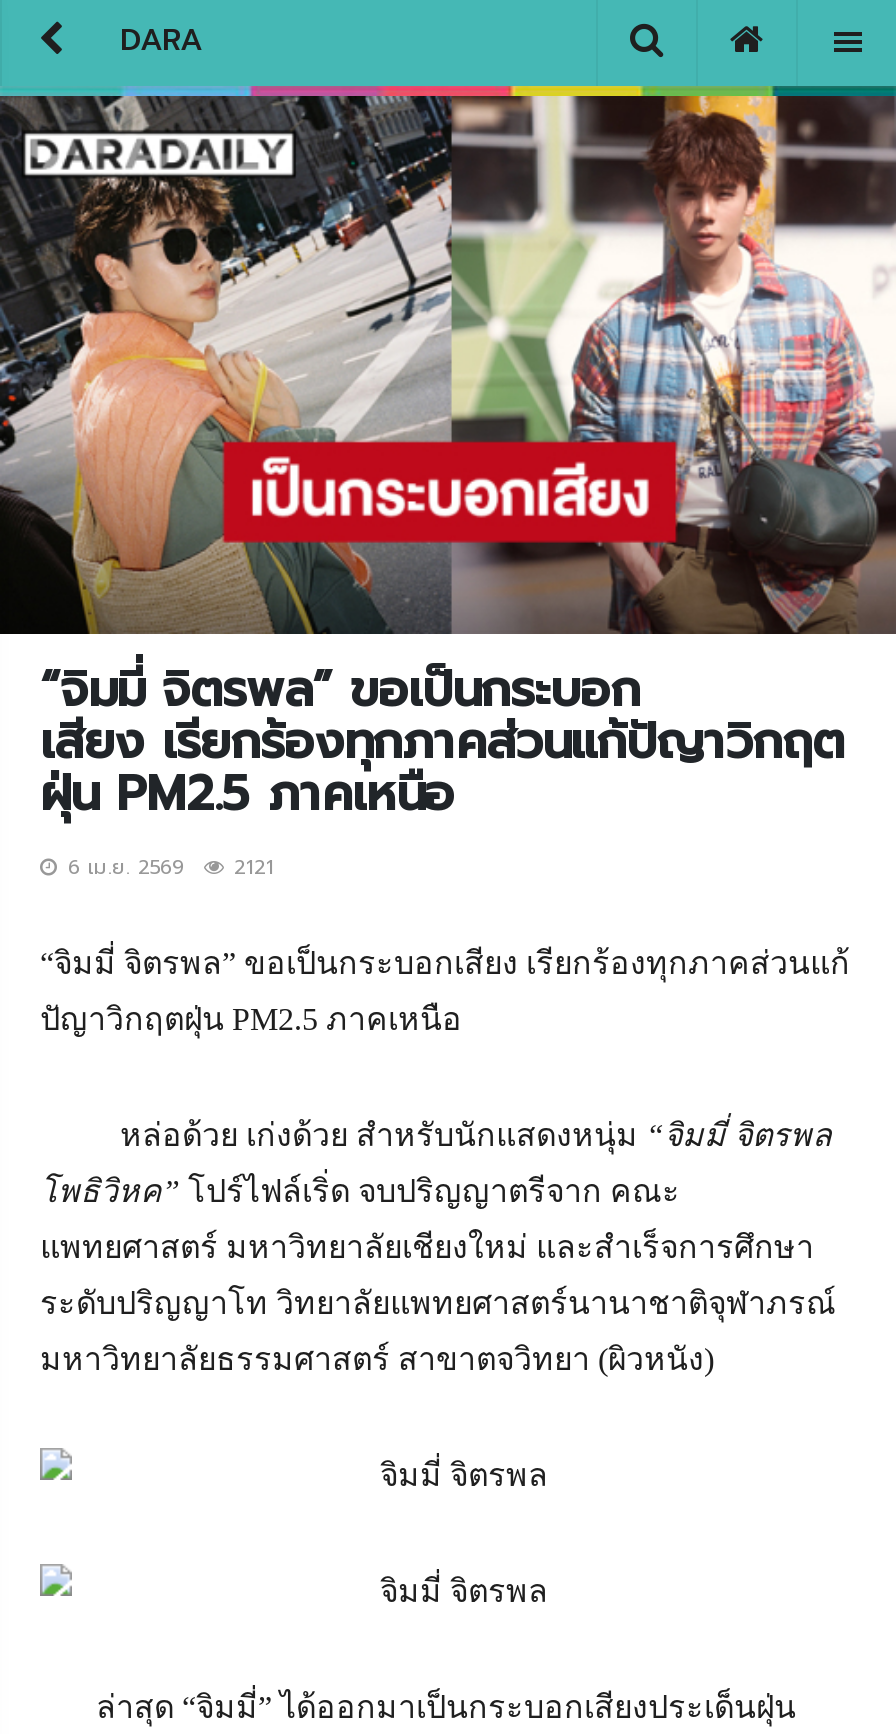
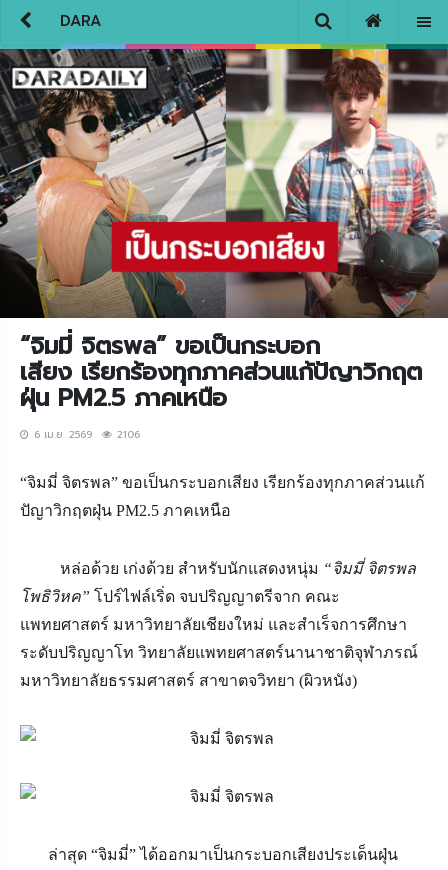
[68,852,274,882] 6 เม.ย. 2569 2121 -> [34,427,140,442] 6 เม.ย. 2569 2106

